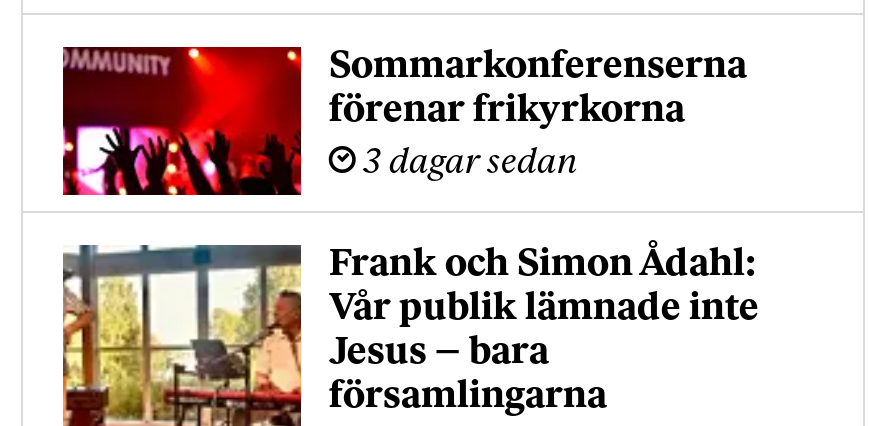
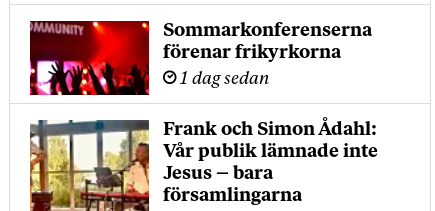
[363,147,577,181] 3 dagar sedan -> [180,71,269,88] 1 dag sedan

